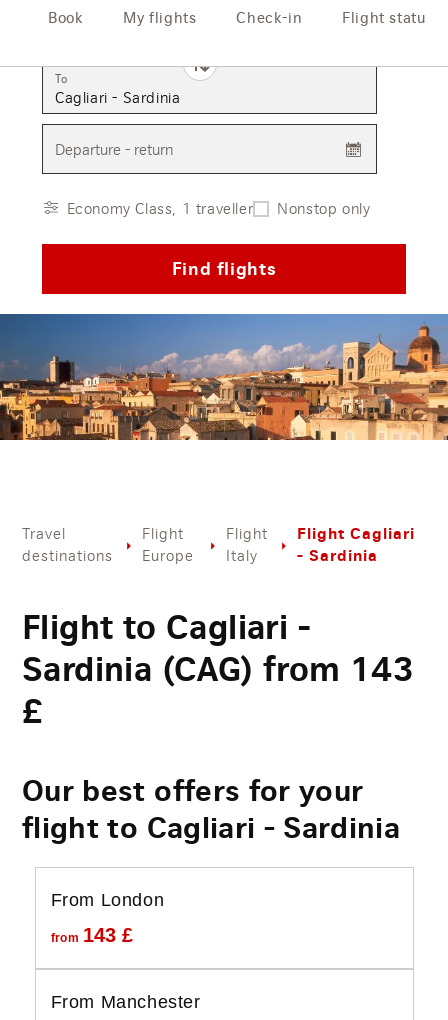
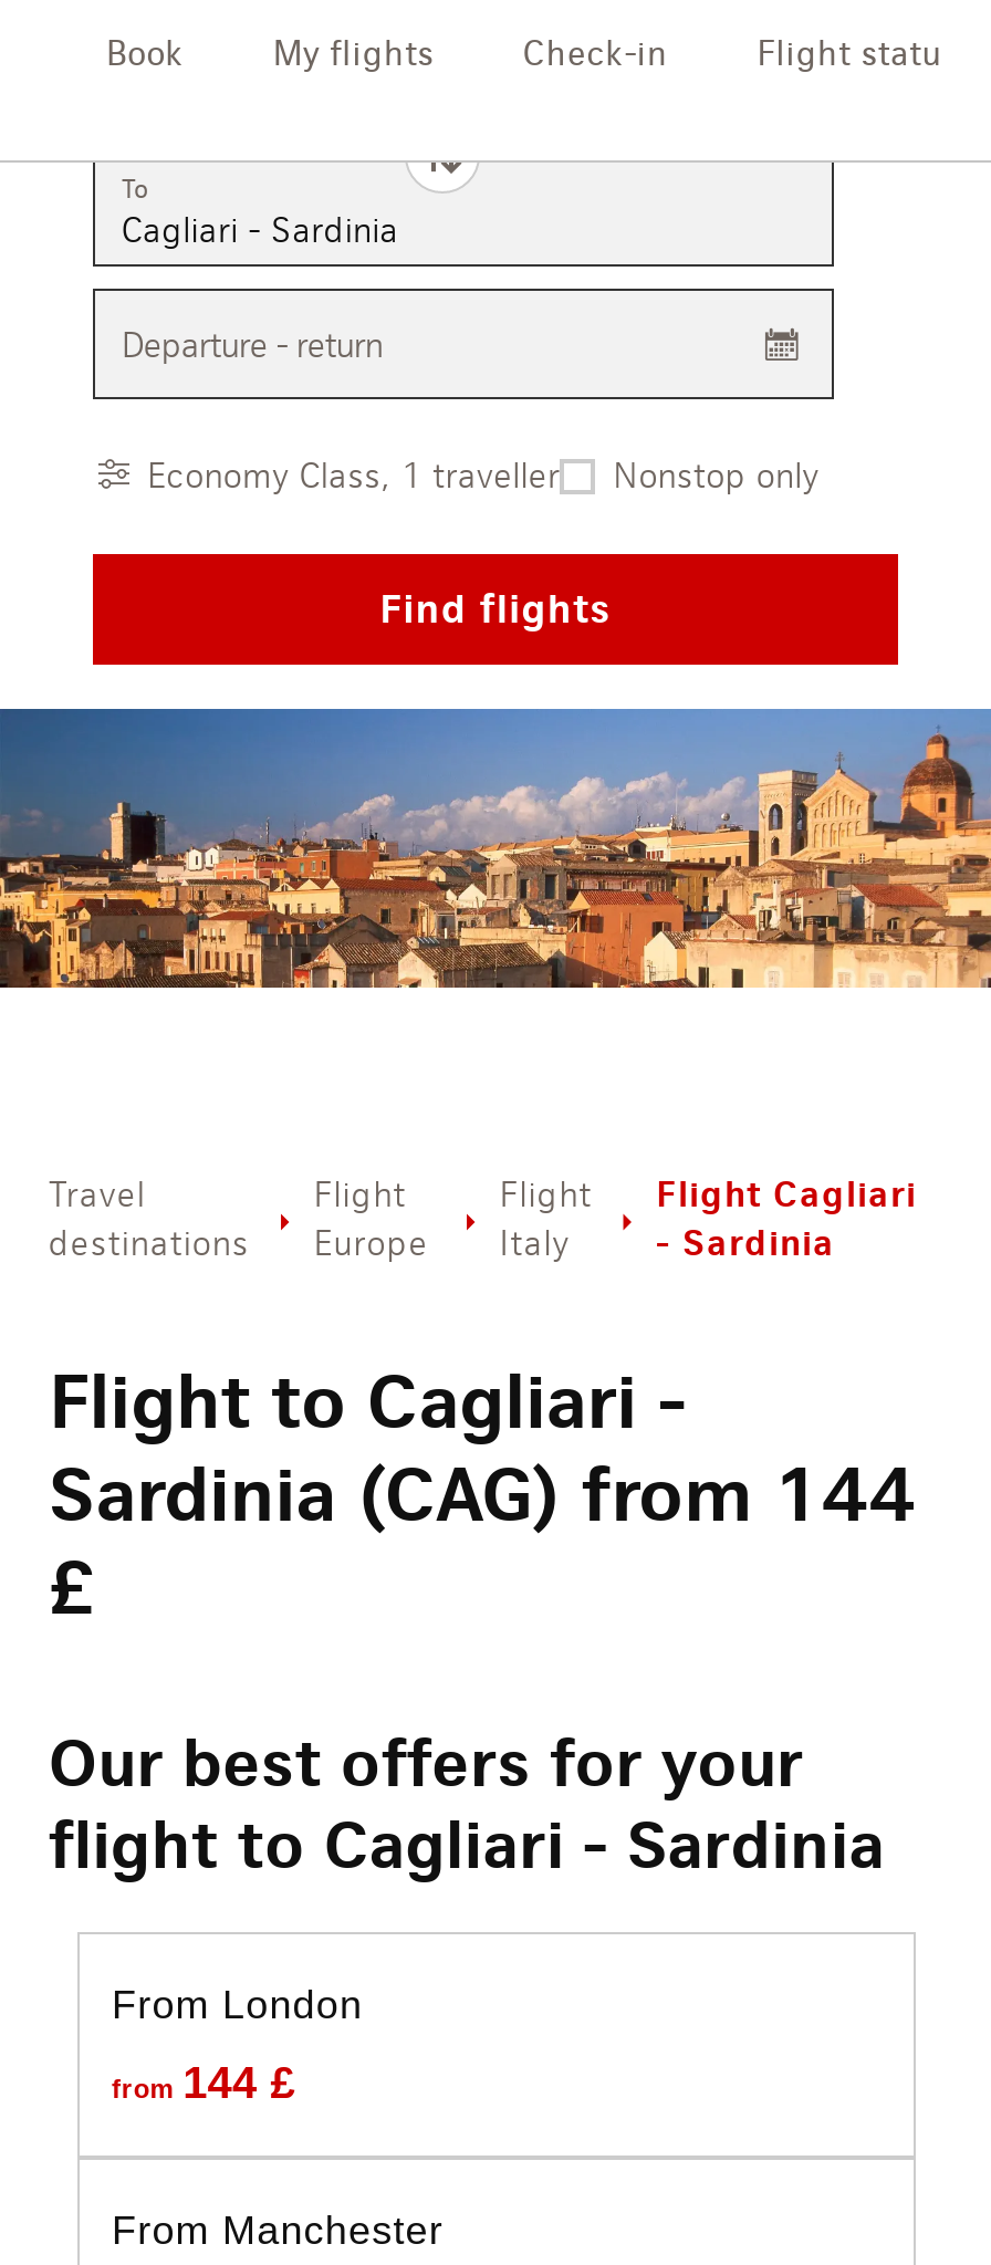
[22,648,414,691] Sardinia (CAG) from 143 -> [49,1447,916,1542] Sardinia (CAG) from 144
[50,924,133,946] from 143 £ -> [112,2058,295,2106] from 144 £

